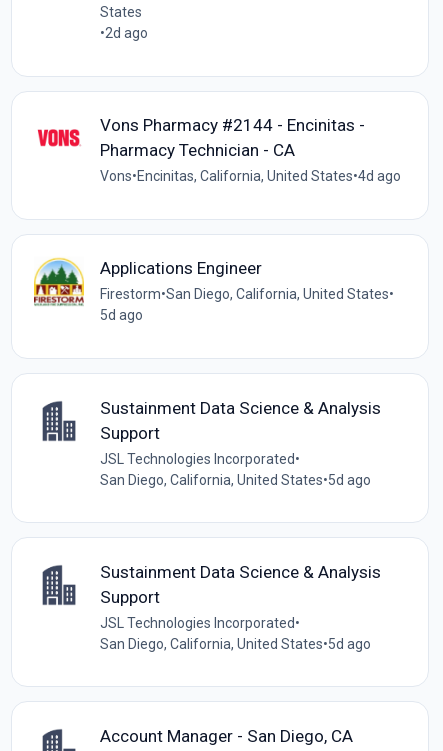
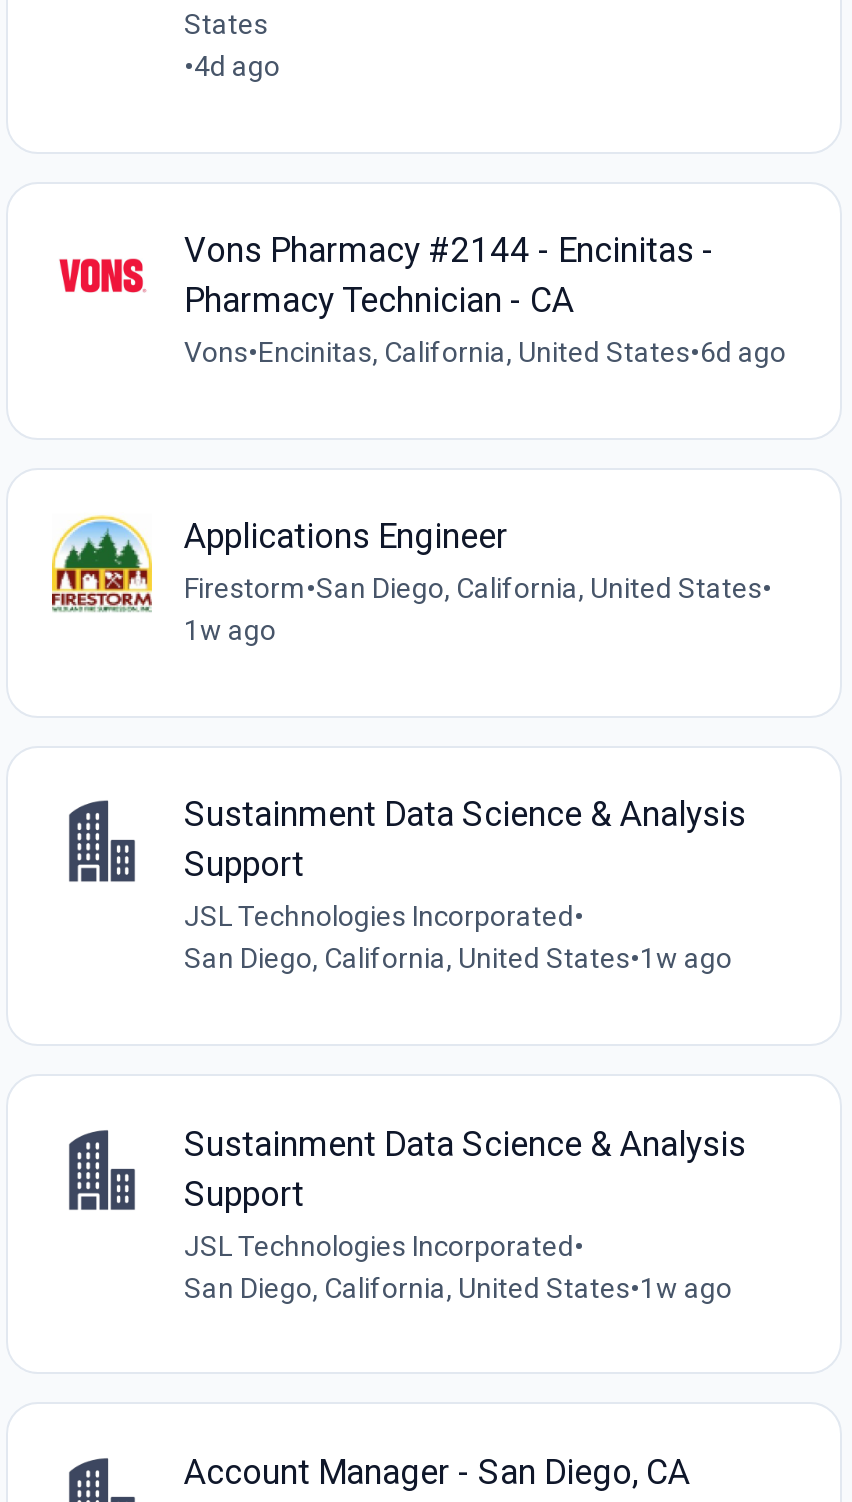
[100,25,148,41] •2d ago -> [184,50,280,82] •4d ago
[100,168,401,184] Vons•Encinitas, California, United States•4d ago -> [184,336,786,368] Vons•Encinitas, California, United States•6d ago
[100,307,143,323] 5d ago -> [184,615,276,647] 1w ago
[100,471,371,487] San Diego, California, United States•5d ago -> [184,943,732,975] San Diego, California, United States•1w ago
[100,636,371,652] San Diego, California, United States•5d ago -> [184,1271,732,1303] San Diego, California, United States•1w ago

